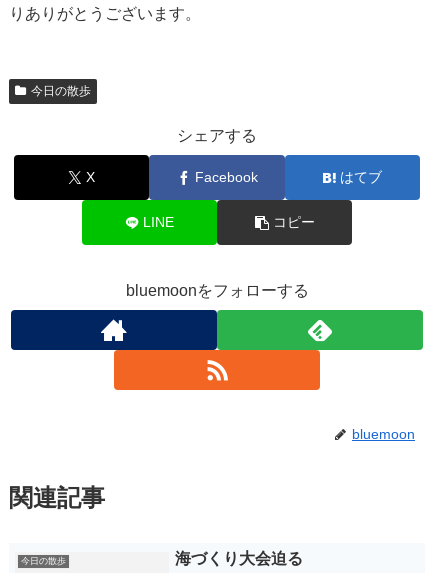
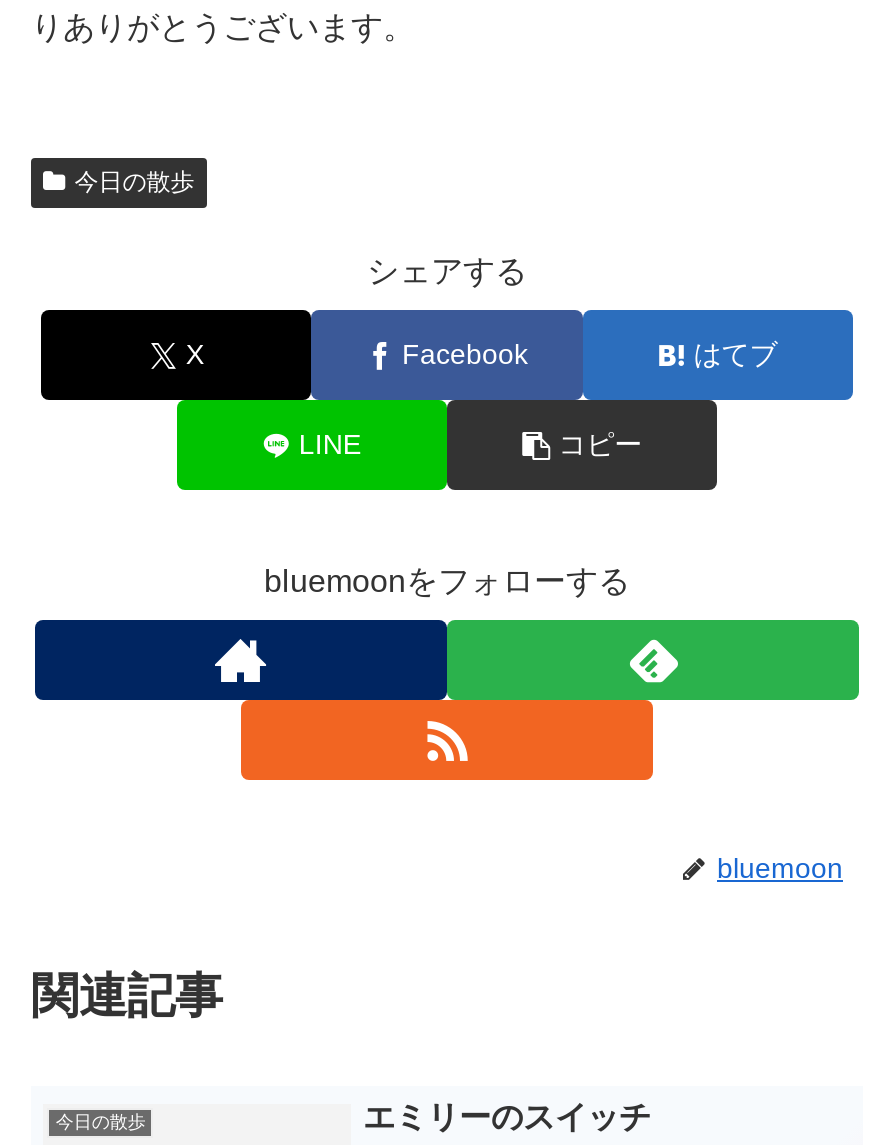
[175,550,303,567] 海づくり大会迫る -> [363,1100,651,1134] エミリーのスイッチ

